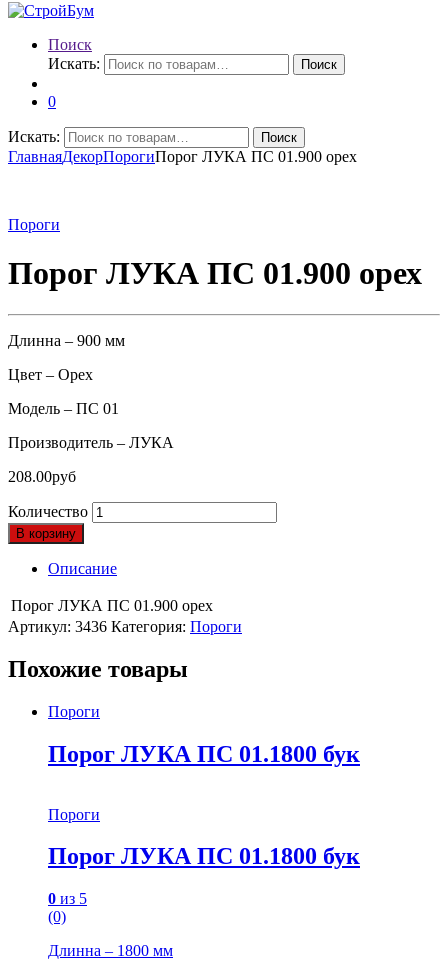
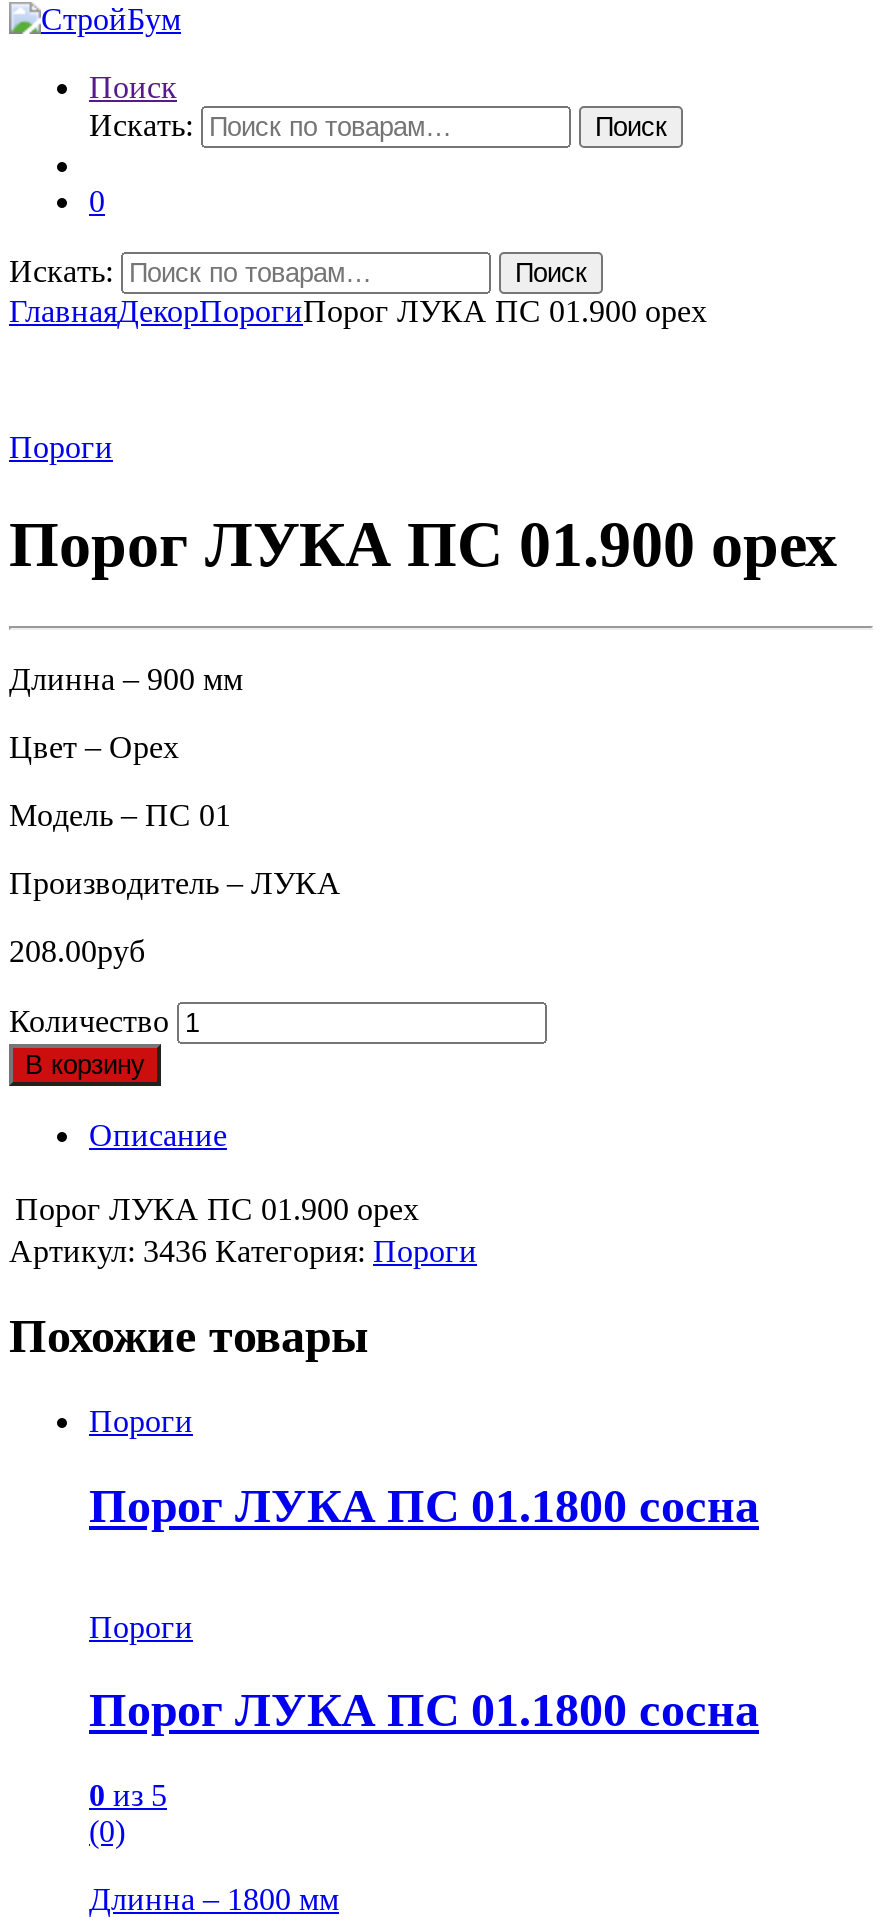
[48,741,360,767] Порог ЛУКА ПС 01.1800 бук -> [89,1479,759,1531] Порог ЛУКА ПС 01.1800 сосна
[48,843,360,869] Порог ЛУКА ПС 01.1800 бук -> [89,1685,759,1737] Порог ЛУКА ПС 01.1800 сосна

